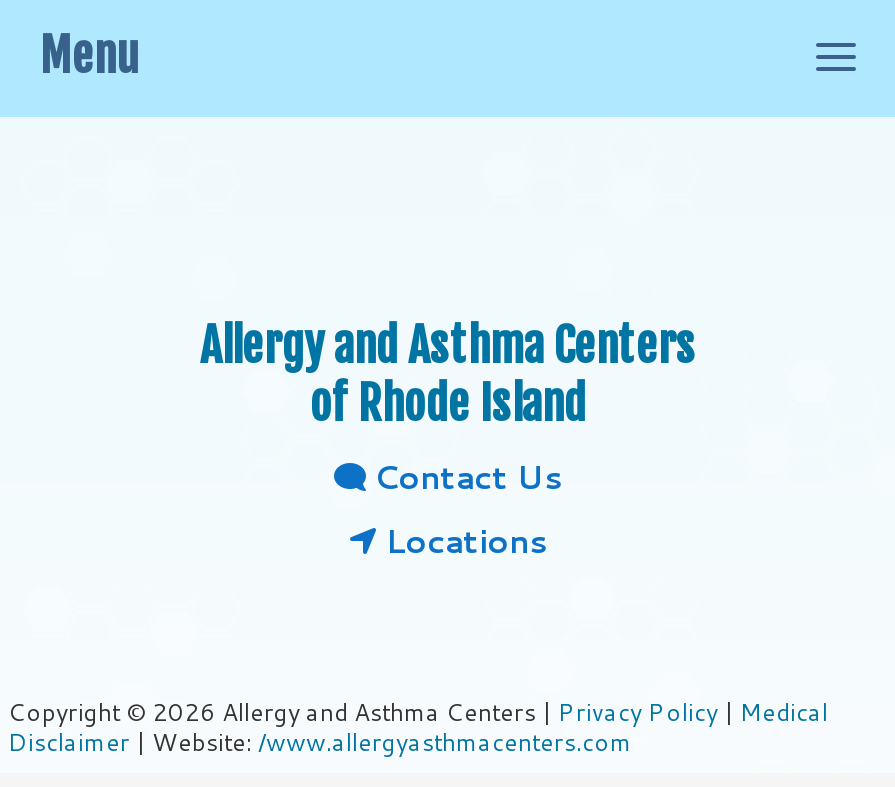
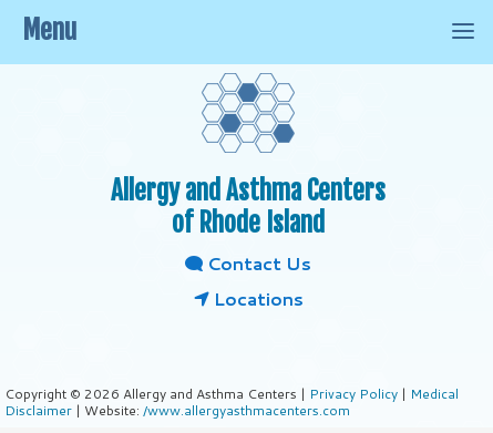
none -> [201,72,296,154] [image]

